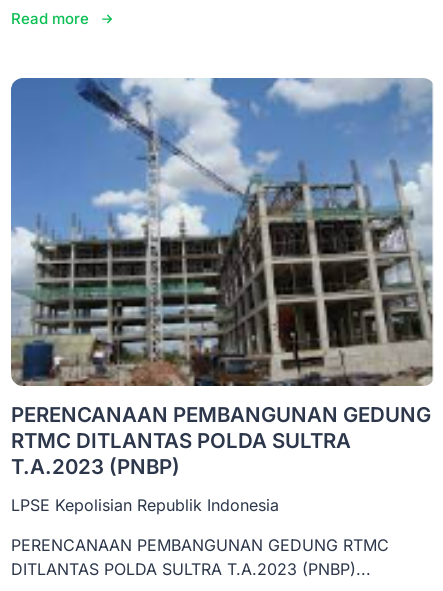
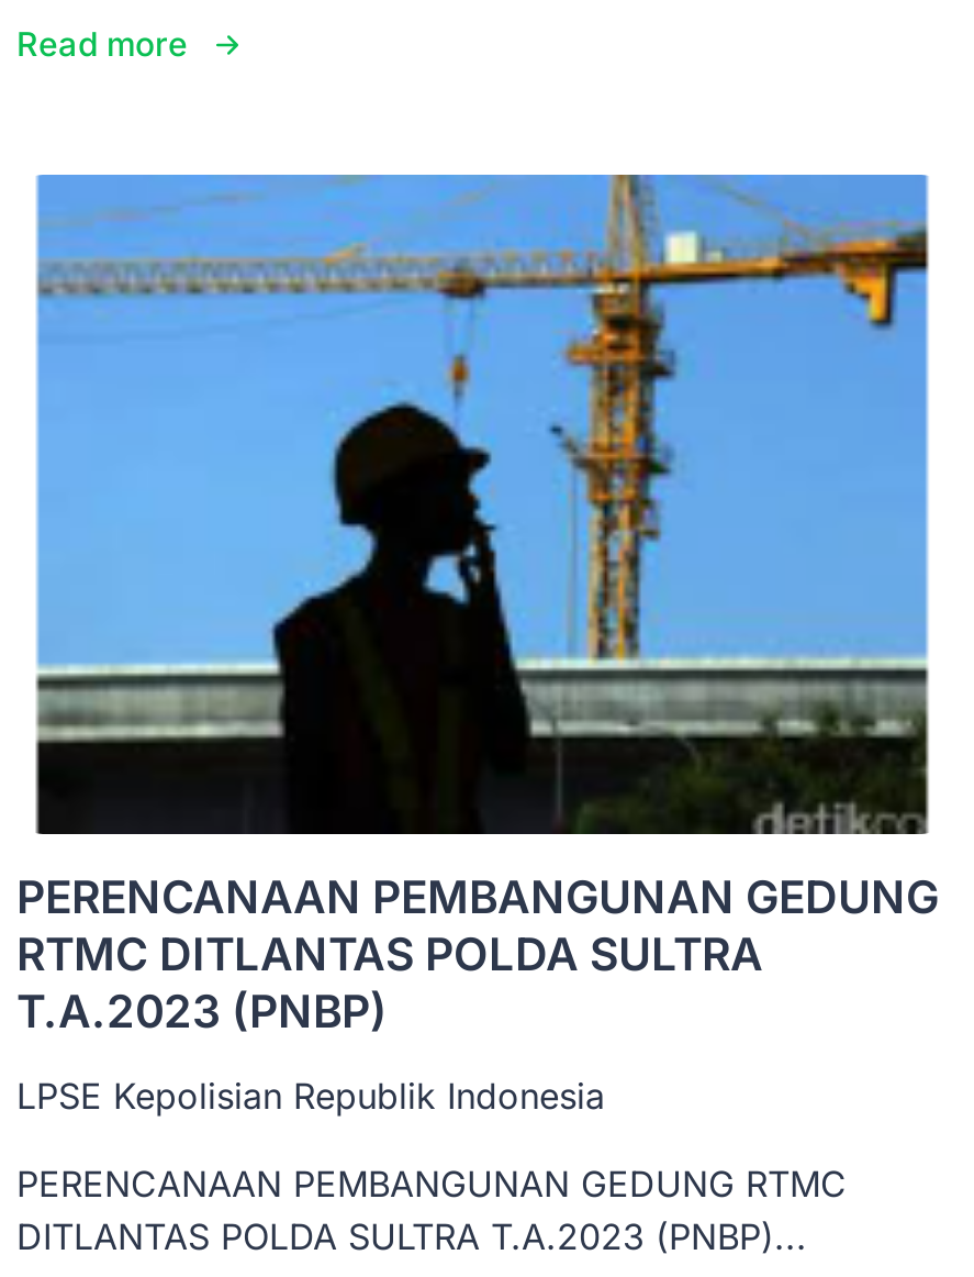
[10,77,434,387] [image] -> [16,173,943,836] [image]

